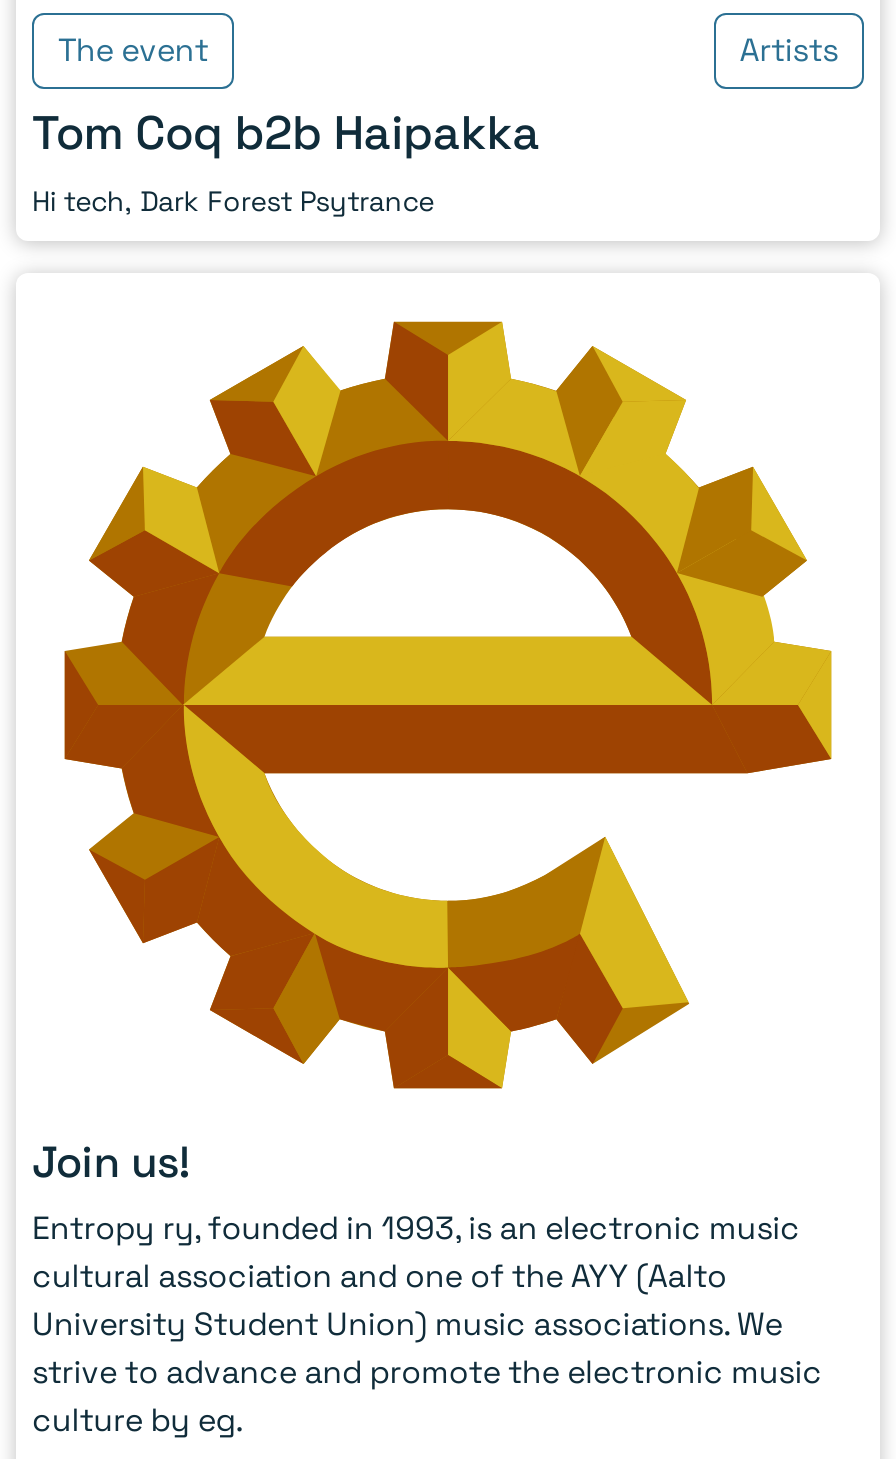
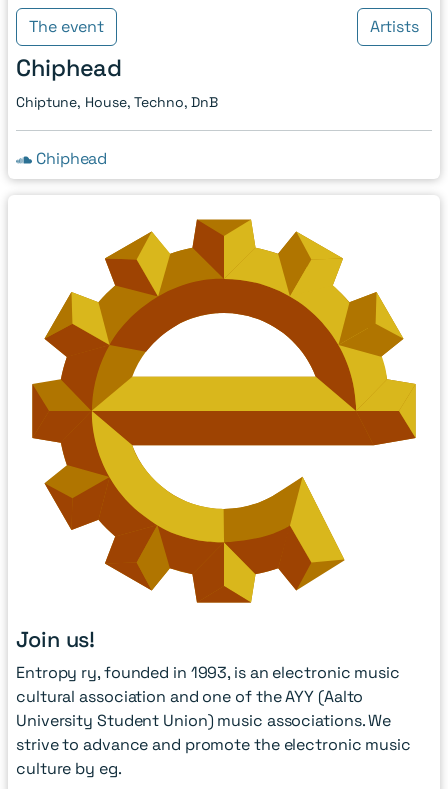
[32,104,540,220] Tom Coq b2b Haipakka | Hi tech, Dark Forest Psytrance -> [16,53,218,169] Chiphead | Chiptune, House, Techno, DnB | Chiphead

